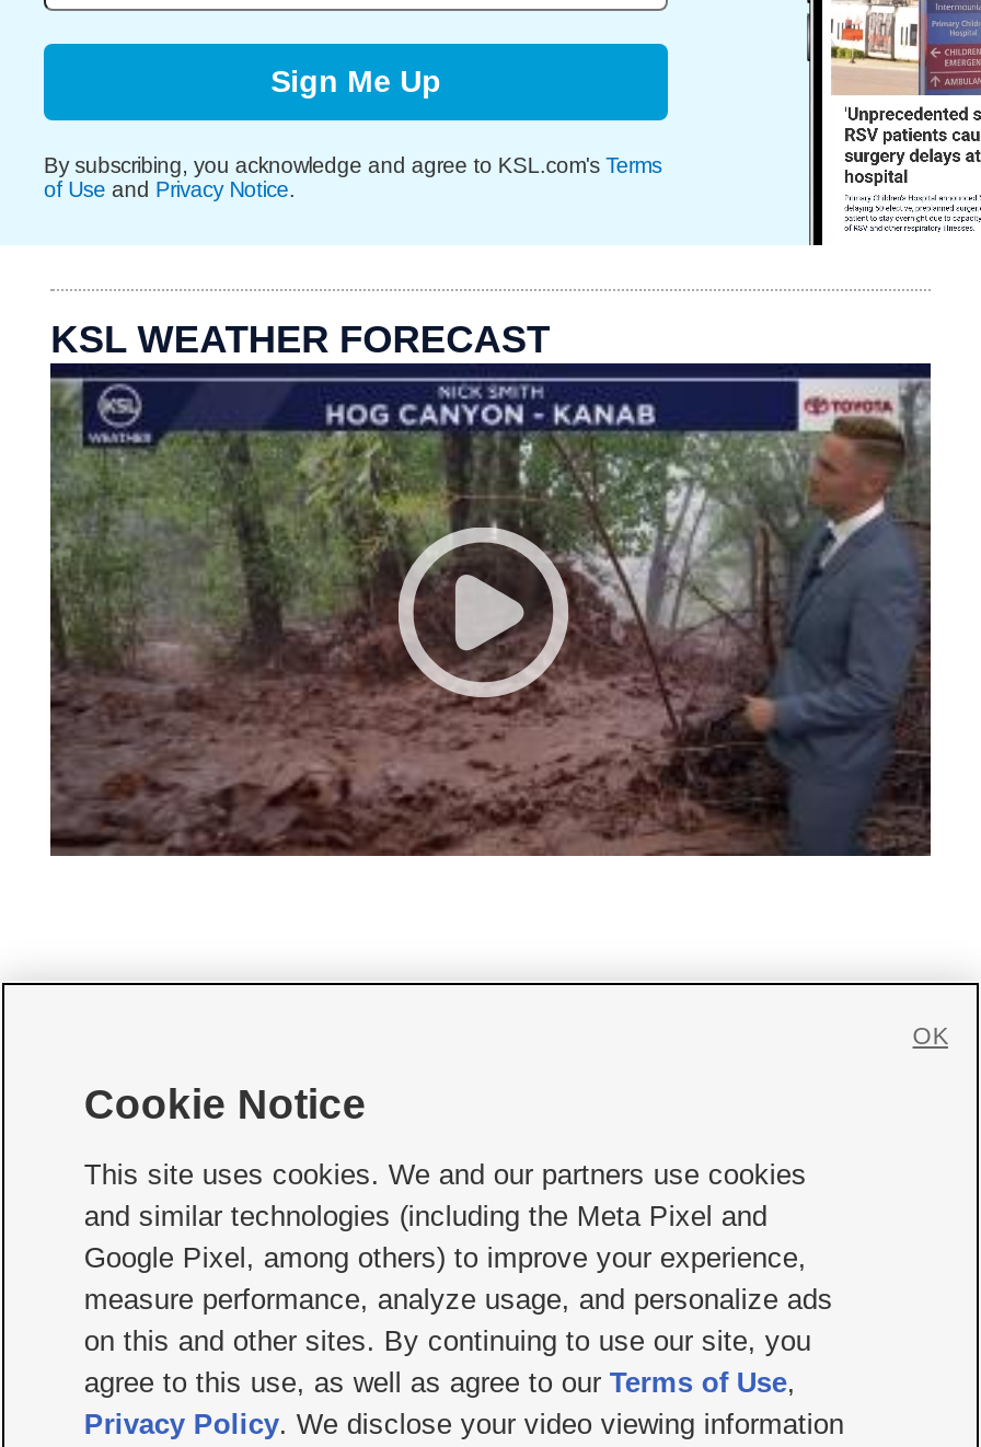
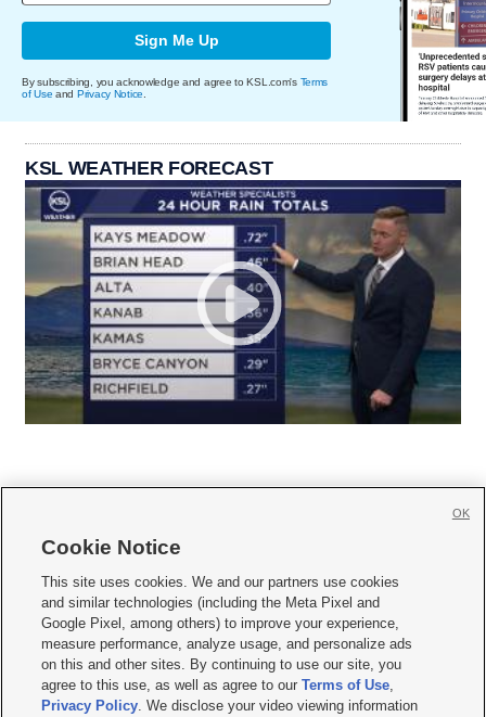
[50,368,931,858] [image] -> [25,181,461,425] [image]

